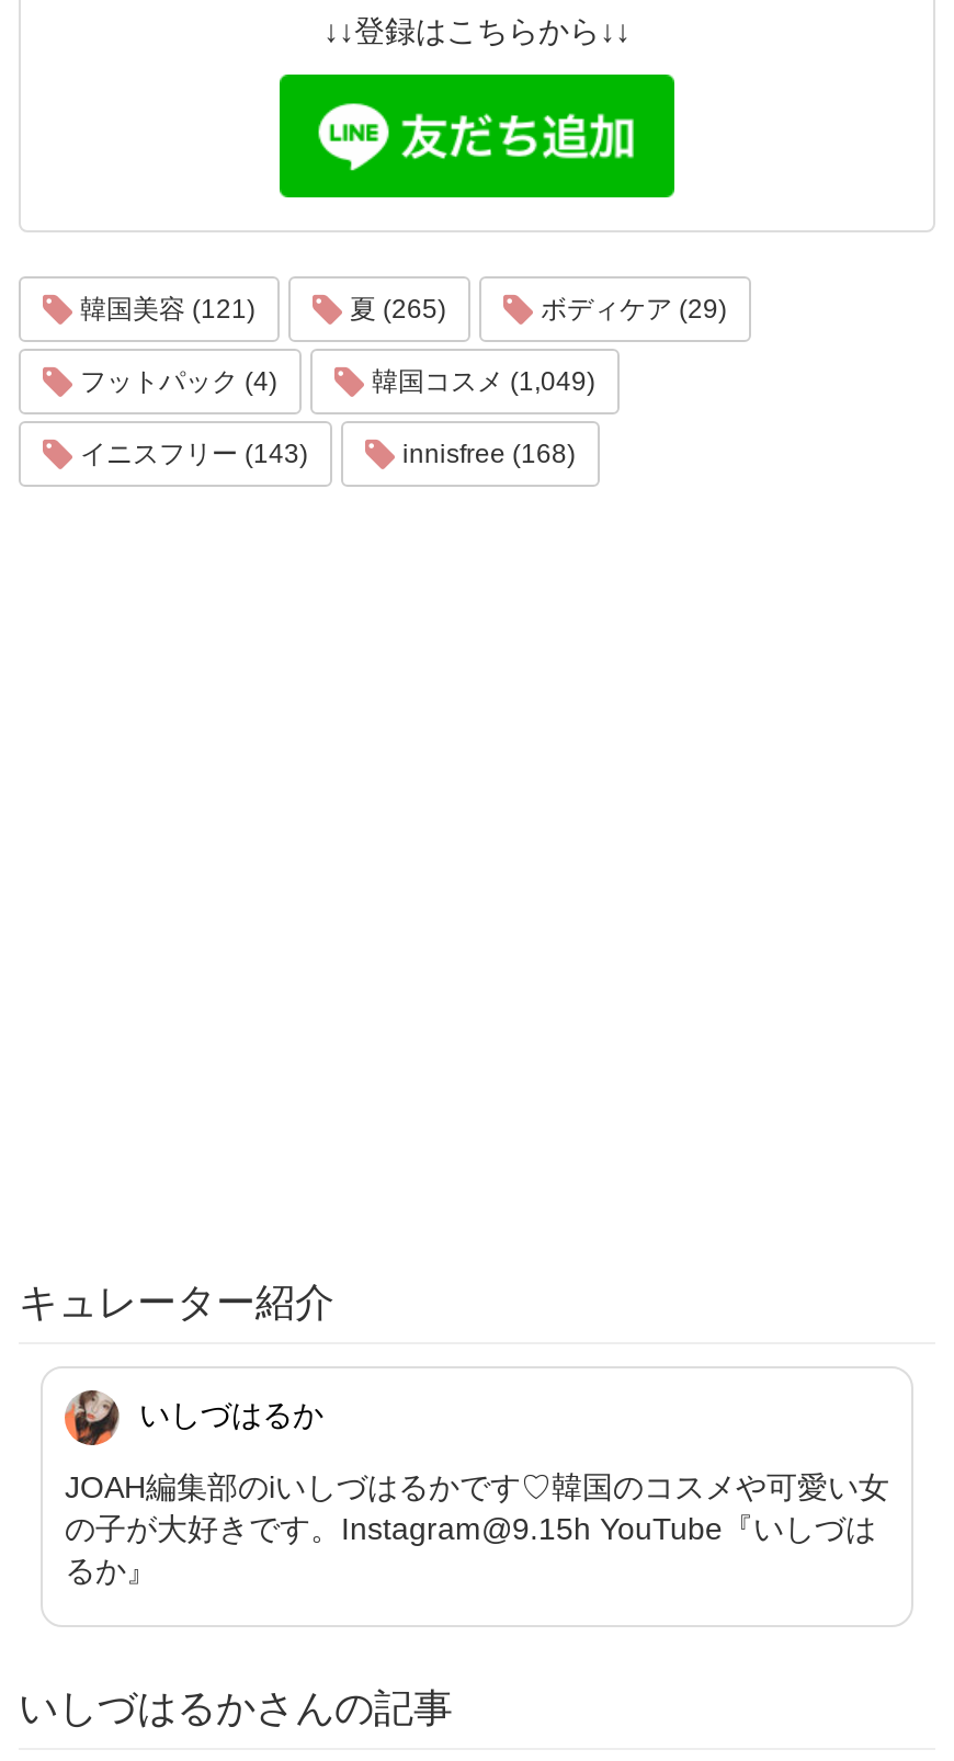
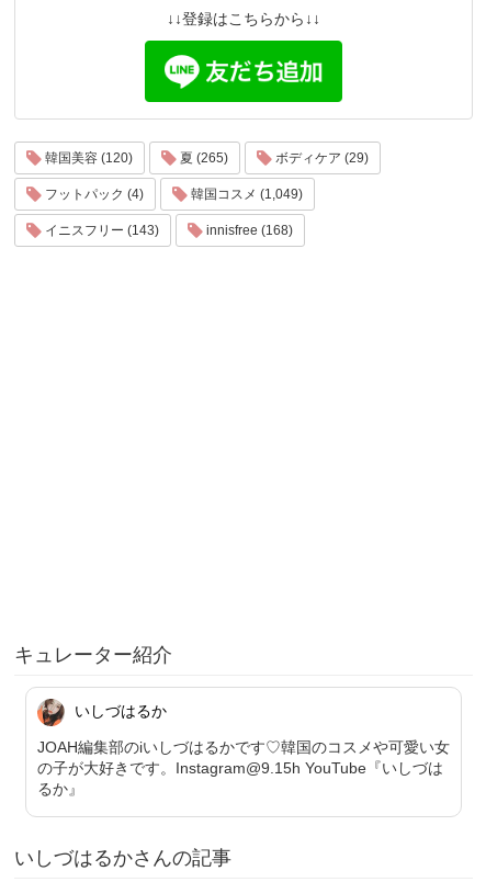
[73,294,255,324] 韓国美容 (121) -> [42,150,133,166] 韓国美容 (120)

